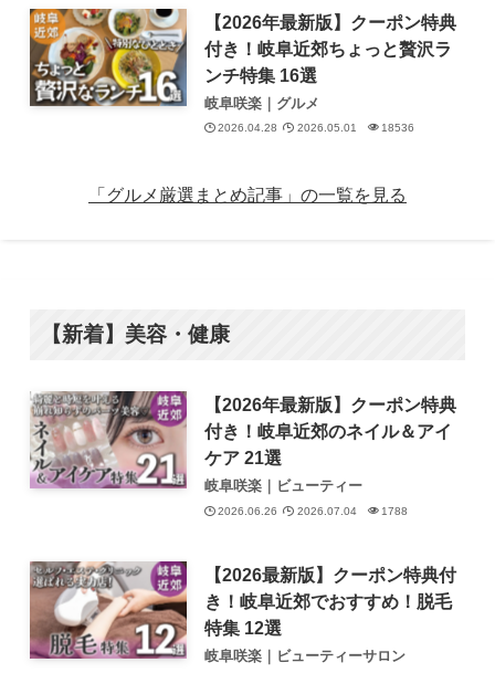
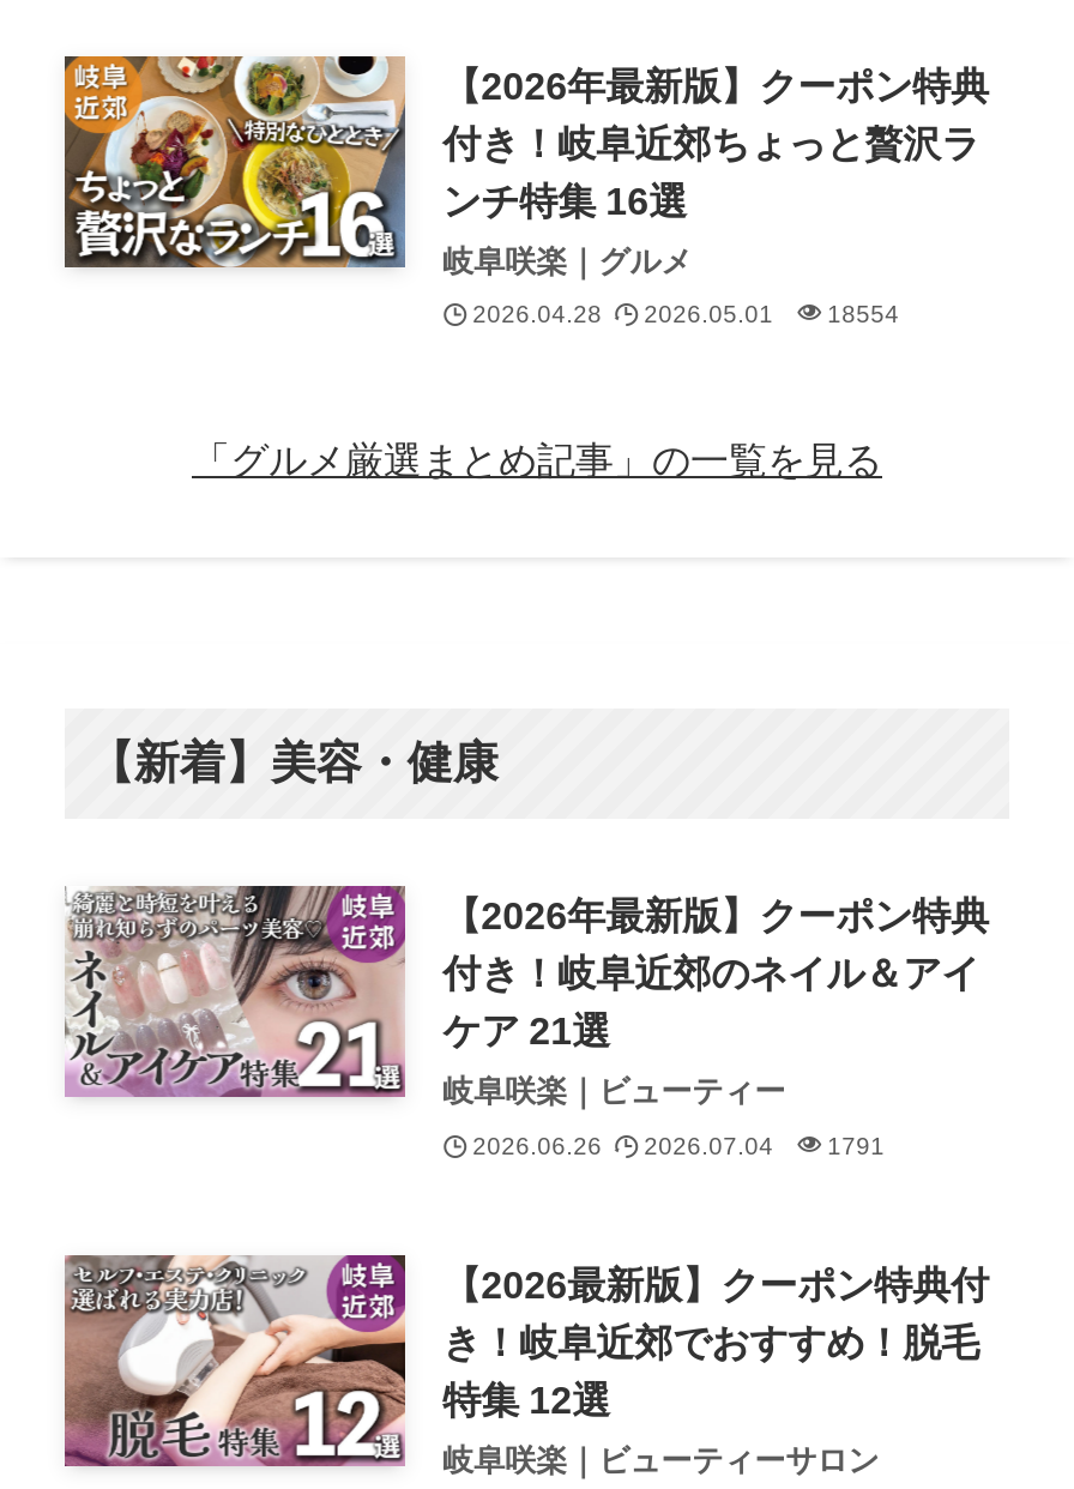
[381,122,414,134] 18536 -> [827,302,899,328] 18554
[381,504,408,517] 1788 -> [827,1132,885,1158] 1791

